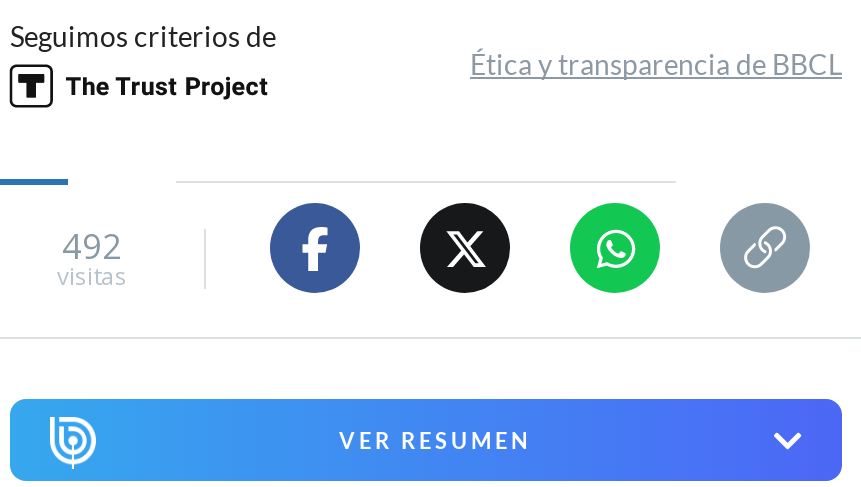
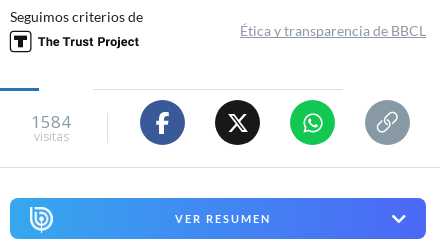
[62,223,122,269] 492 -> [31,110,71,133] 1584

